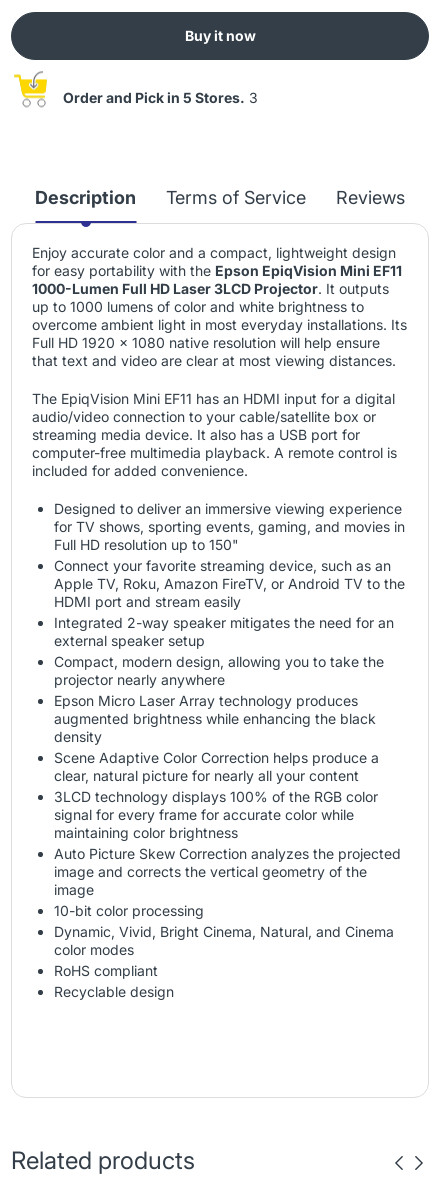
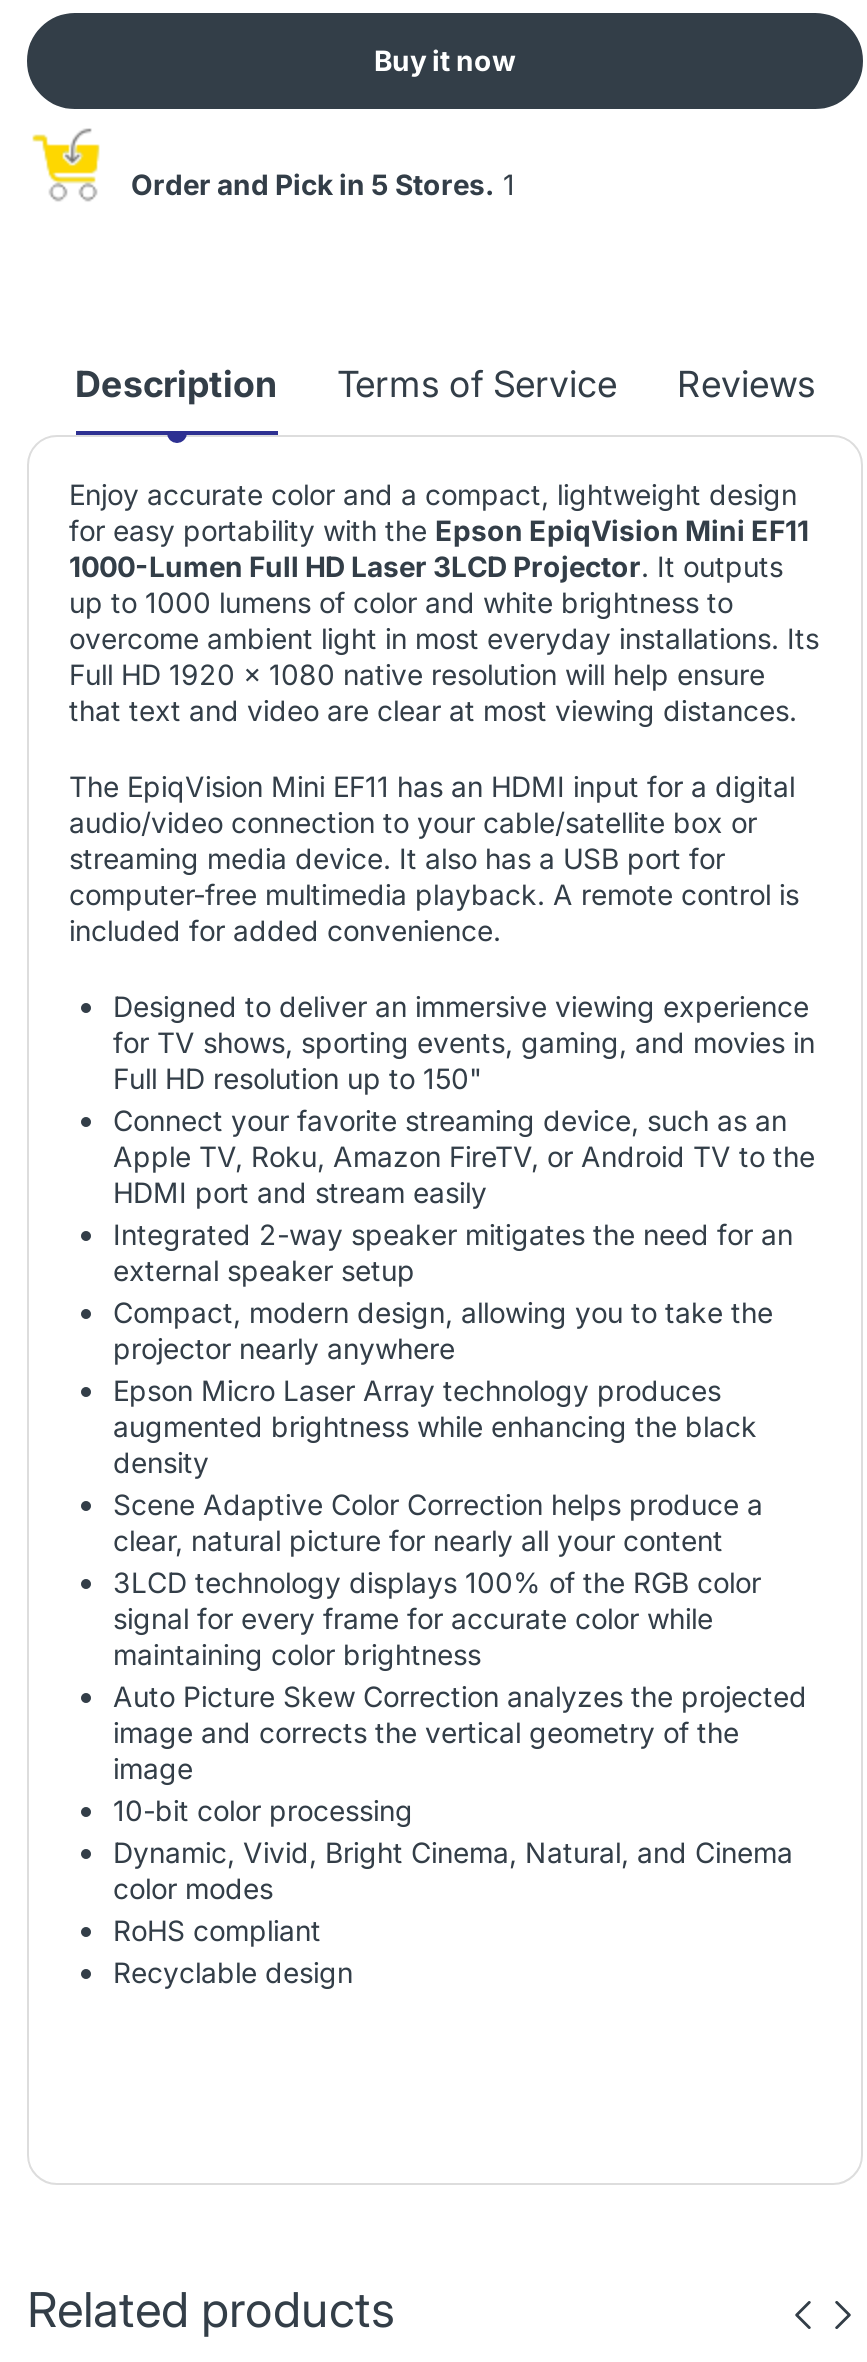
[63,88,258,105] Order and Pick in 5 Stores. 3 -> [131,166,515,200] Order and Pick in 5 Stores. 1

